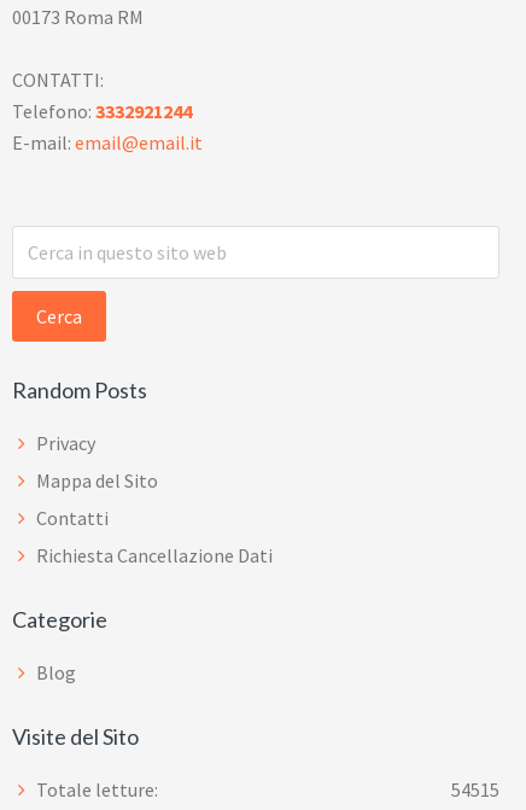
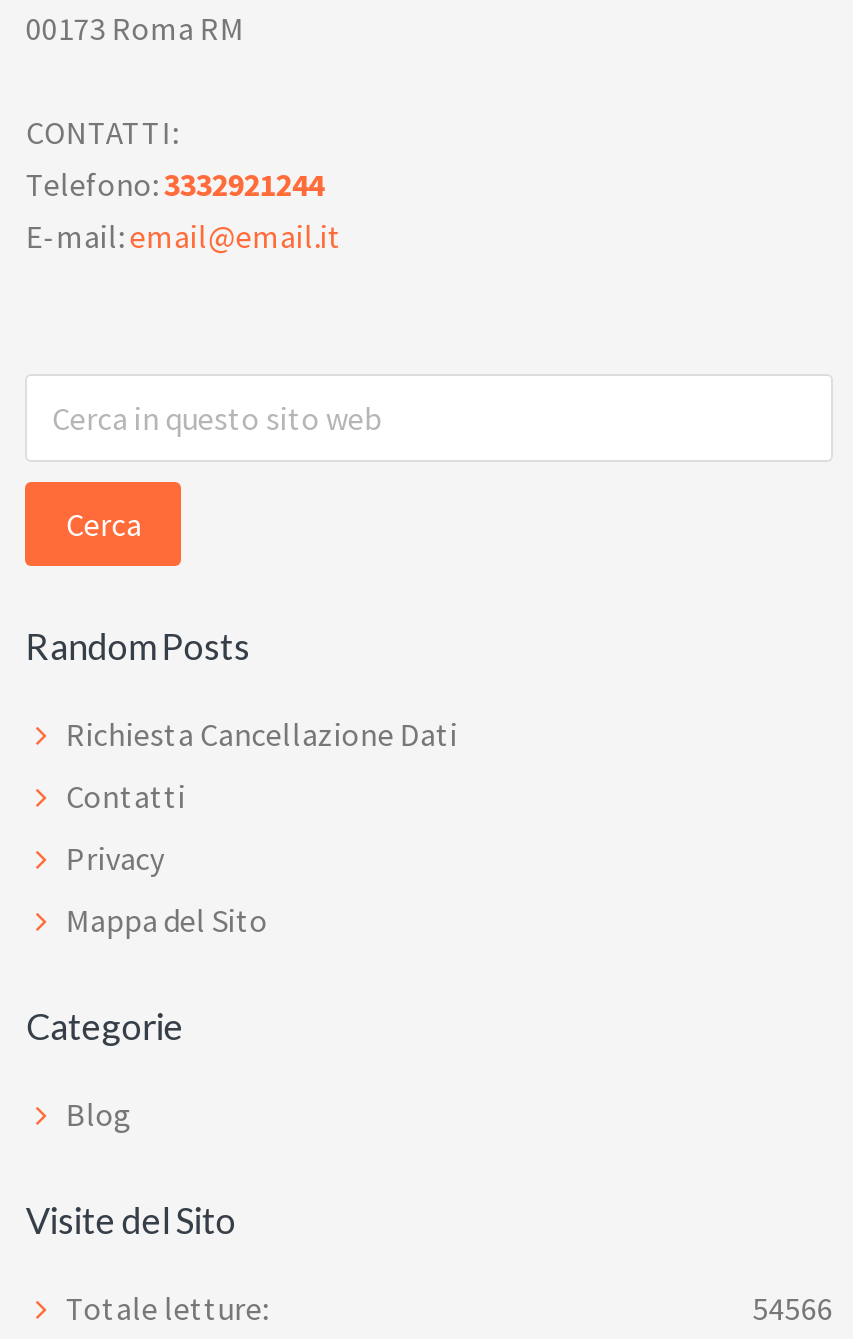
moved [37,431,159,493] -> [66,838,268,940]: Privacy | Mappa del Sito
moved [37,506,273,567] -> [66,714,458,816]: Contatti | Richiesta Cancellazione Dati
[451,778,499,802] 54515 -> [752,1288,832,1328] 54566

